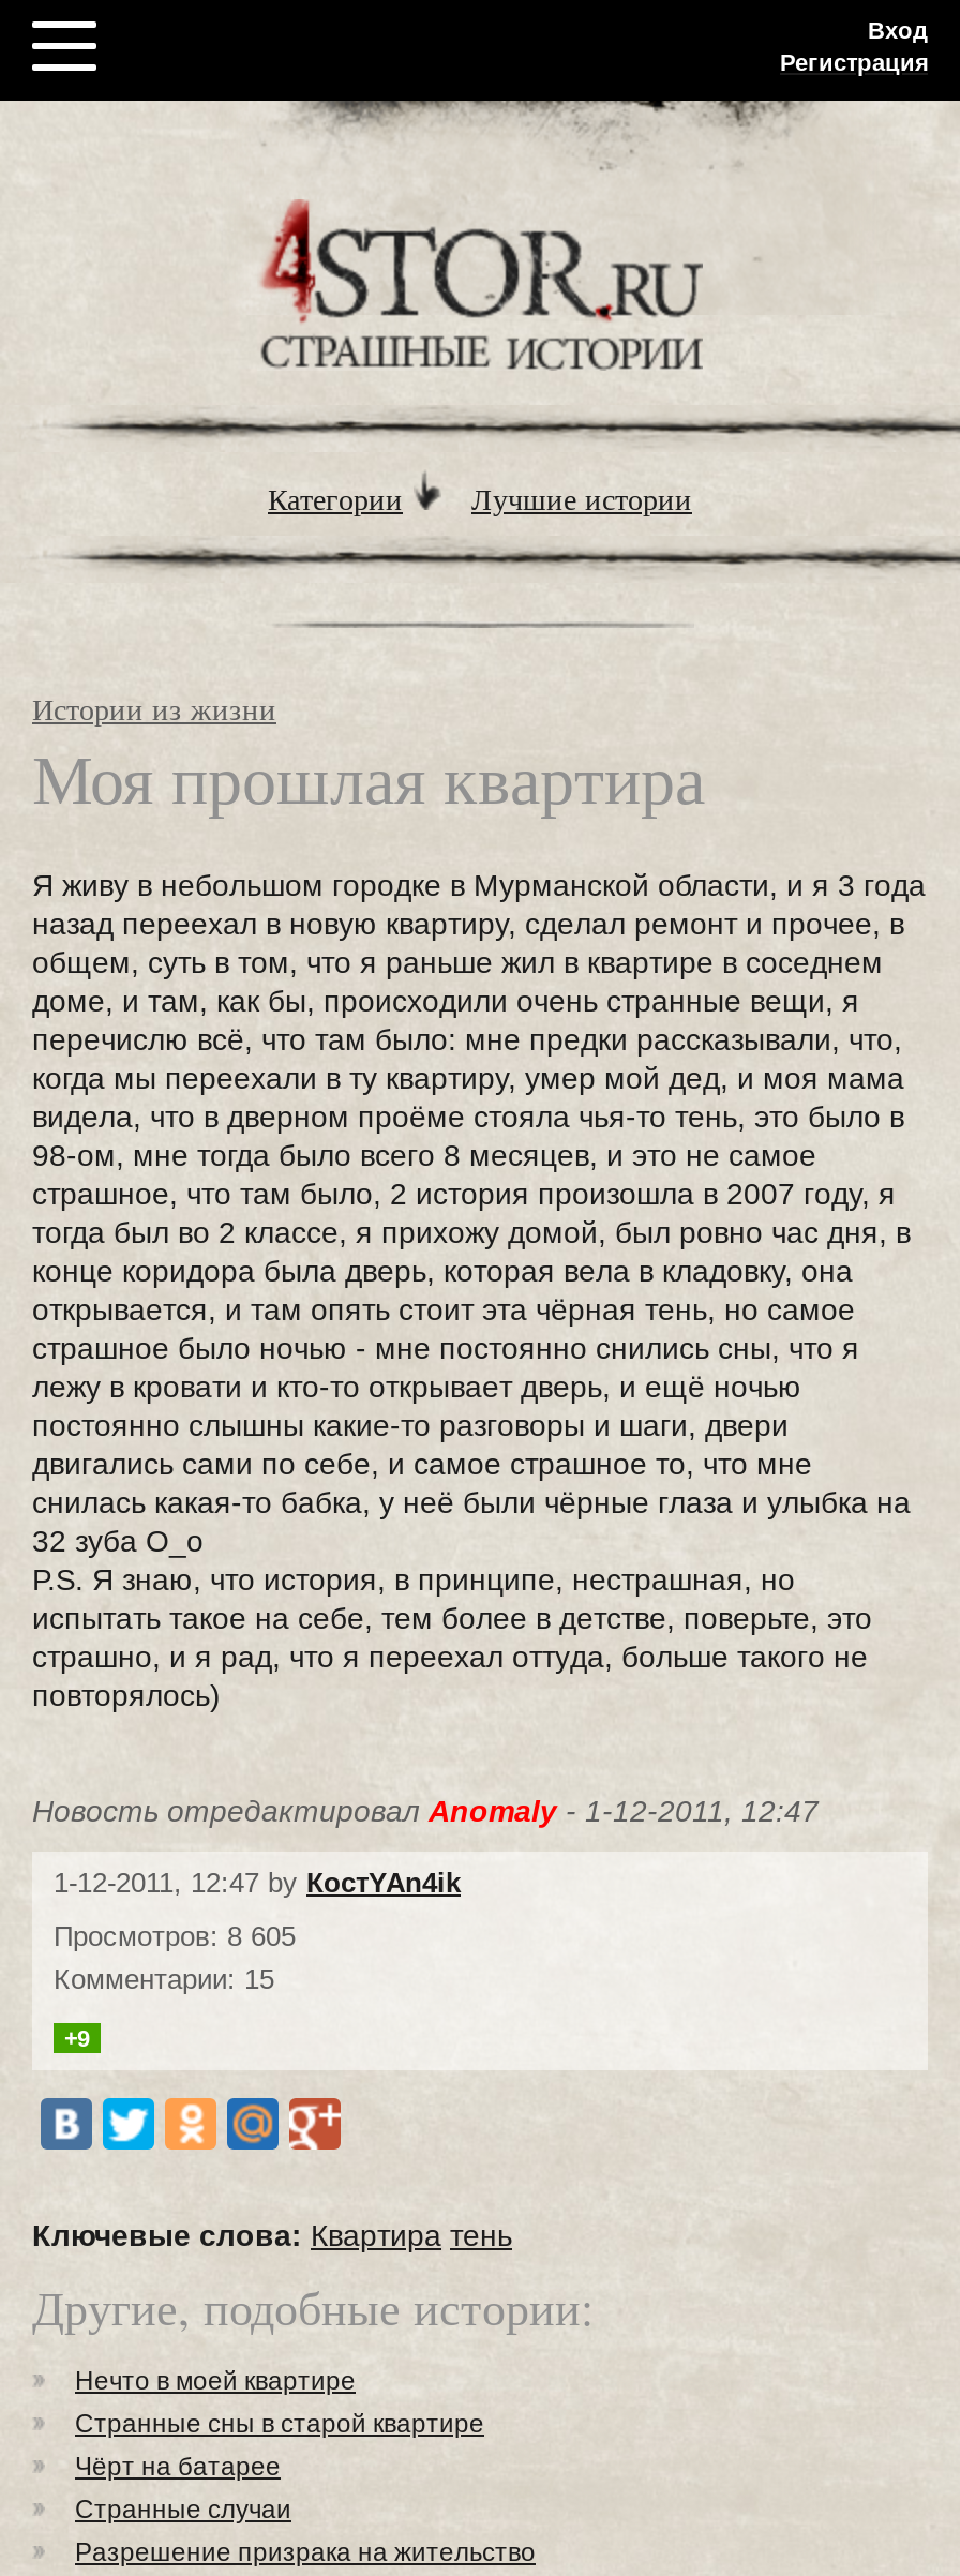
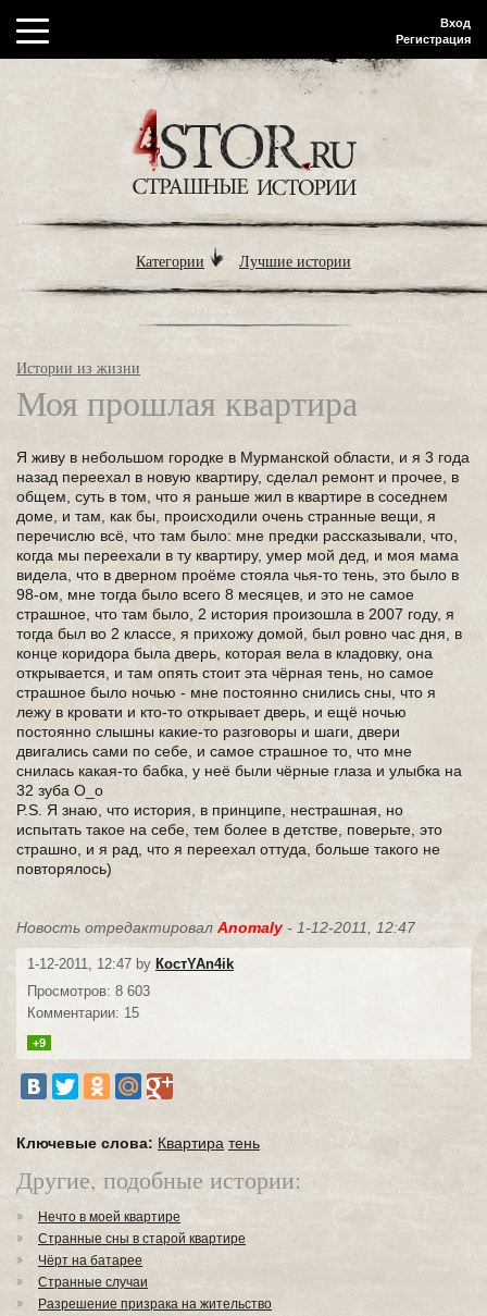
[54,1920,296,1952] Просмотров: 8 605 -> [27,983,150,999] Просмотров: 8 603

